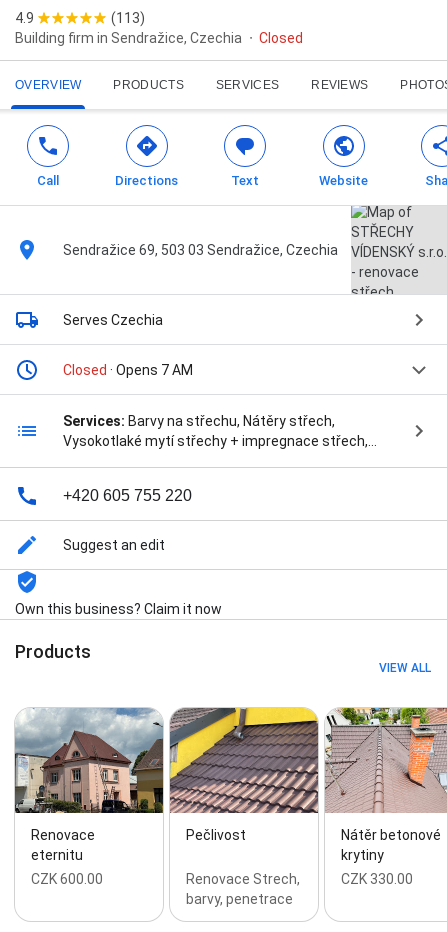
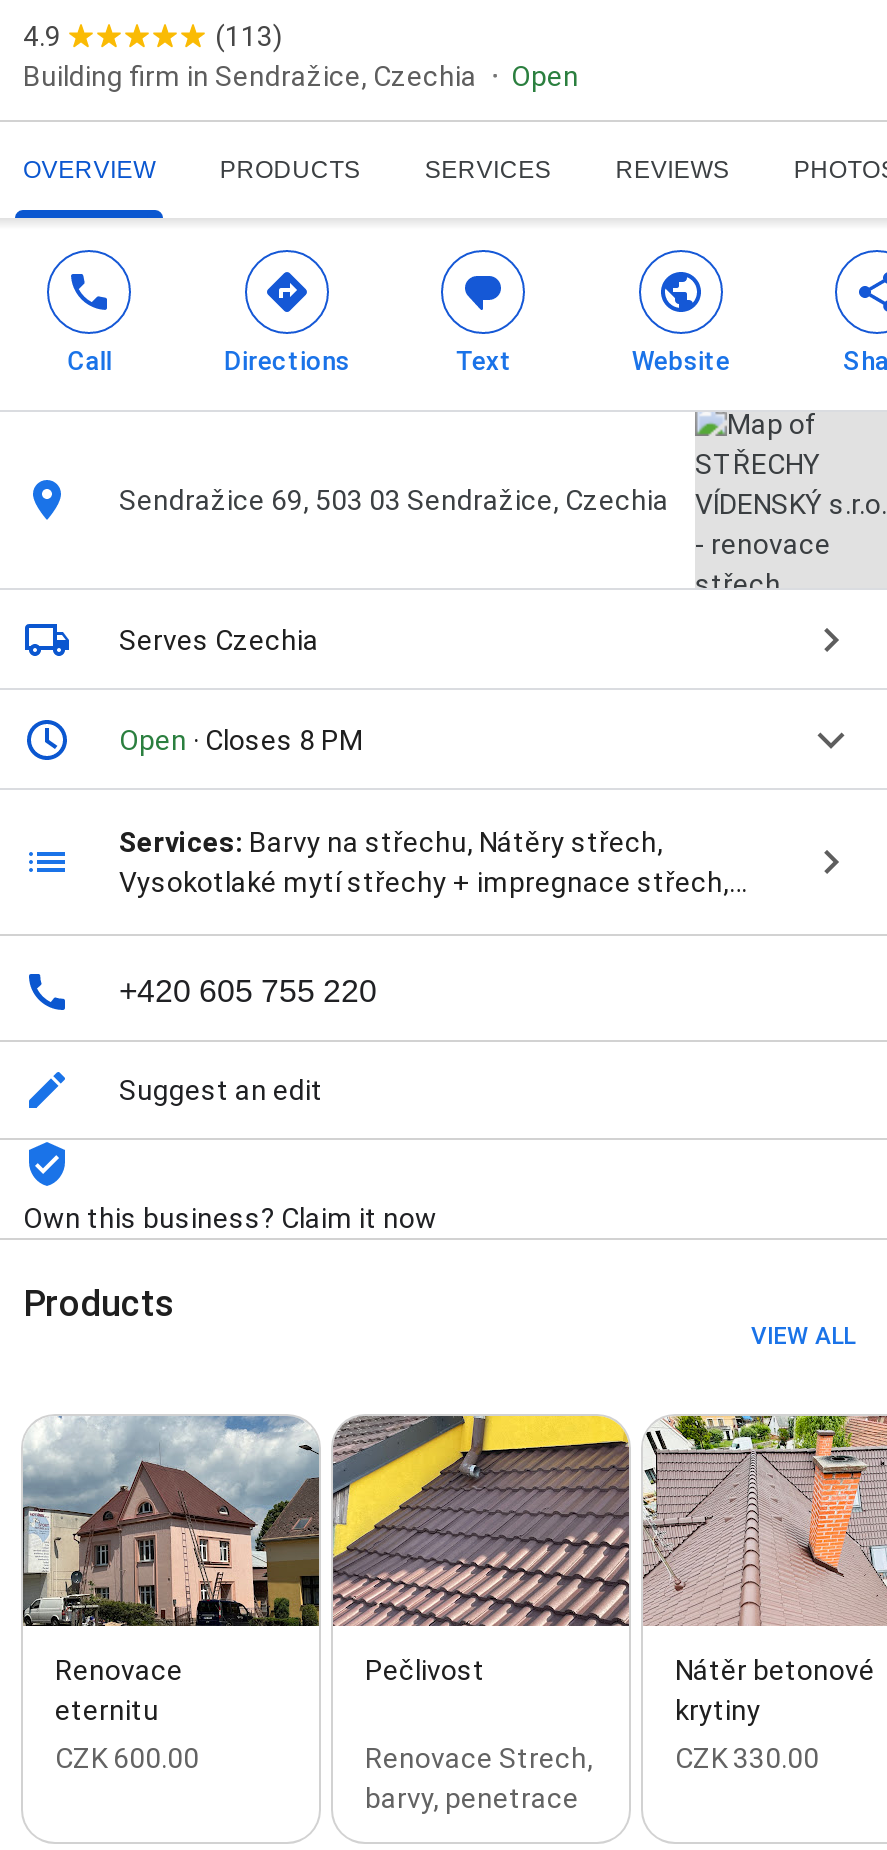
[259,30,303,46] Closed -> [511,60,579,92] Open
[63,362,193,378] Closed · Opens 7 AM -> [119,724,363,756] Open · Closes 8 PM

